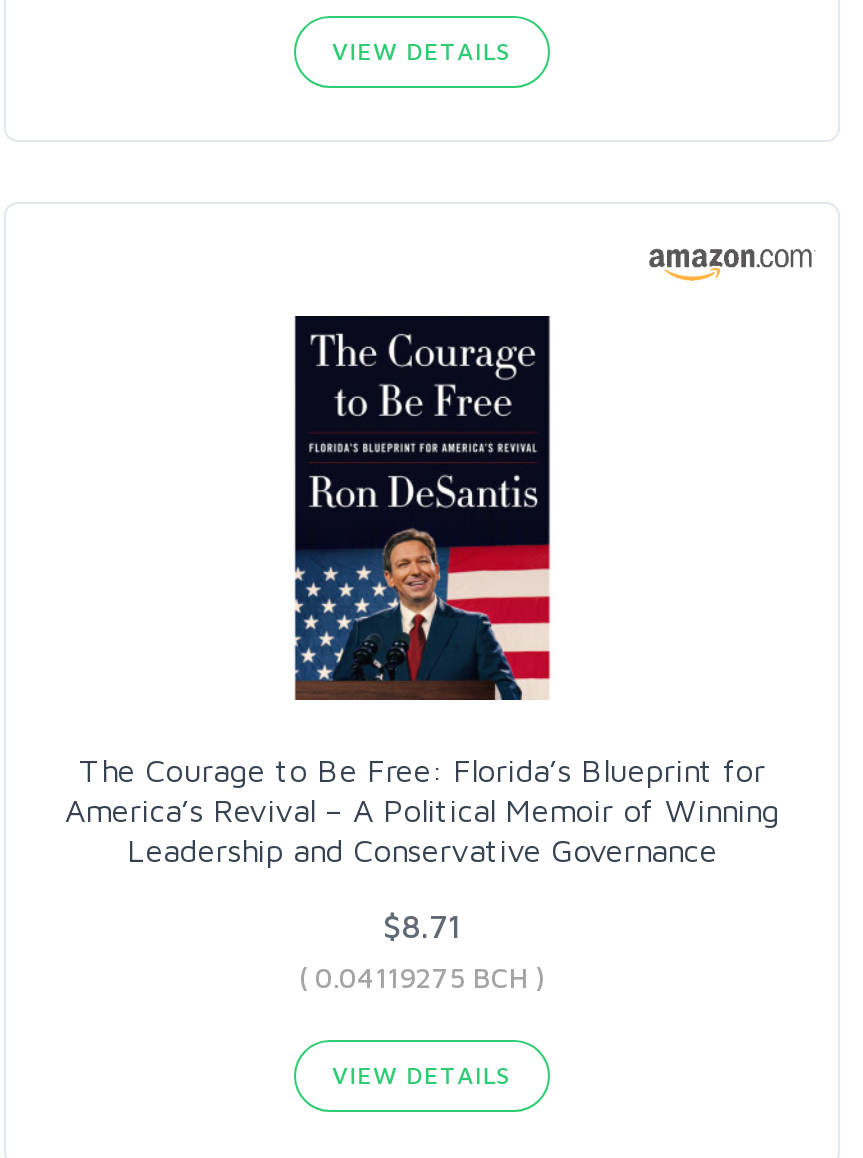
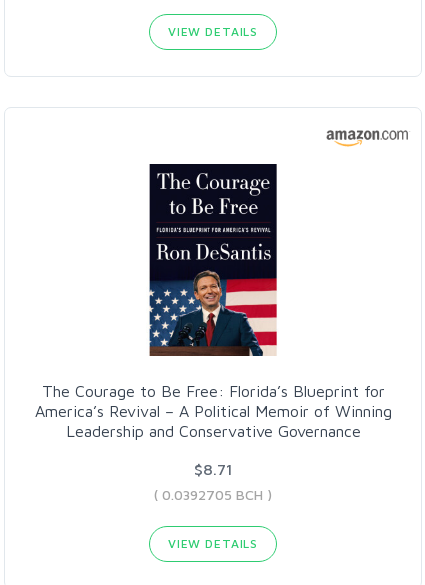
[299,959,545,993] ( 0.04119275 BCH ) -> [154,485,272,502] ( 0.0392705 BCH )

